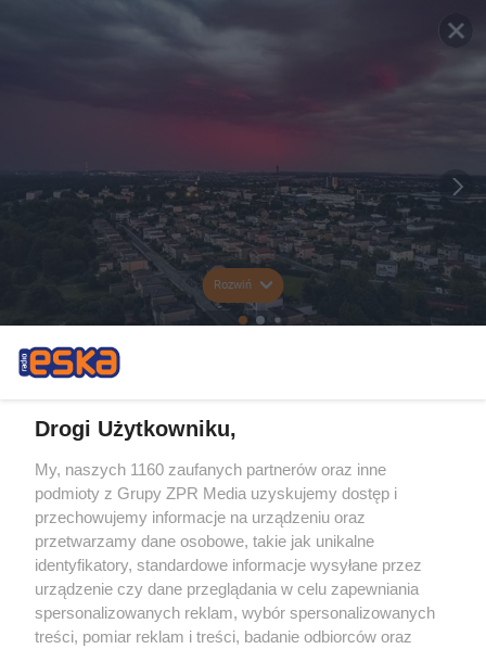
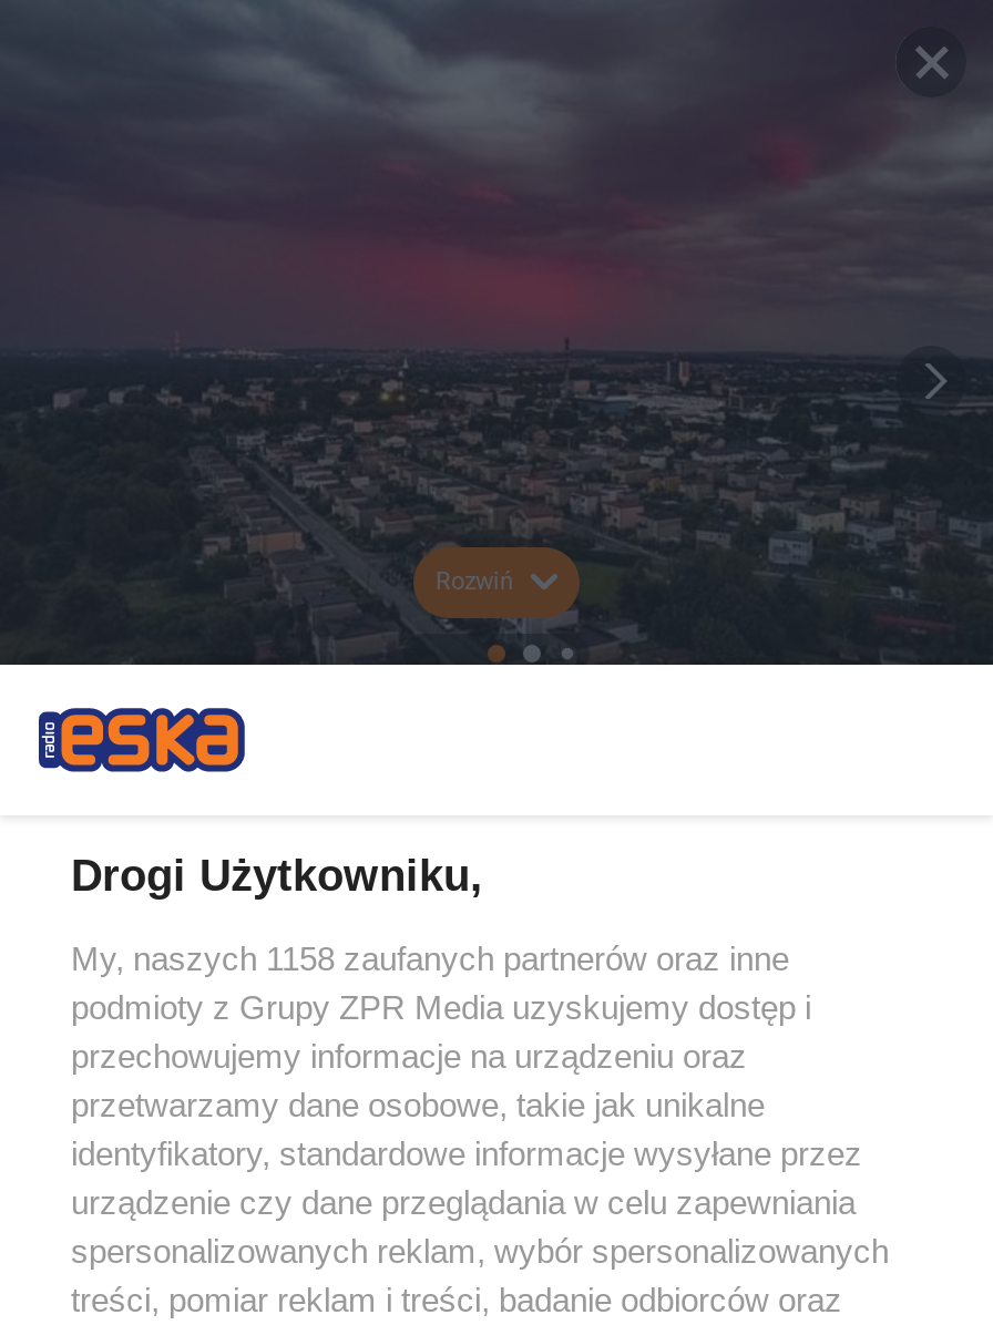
[35,460,386,479] My, naszych 1160 zaufanych partnerów oraz inne -> [71,939,789,977] My, naszych 1158 zaufanych partnerów oraz inne

